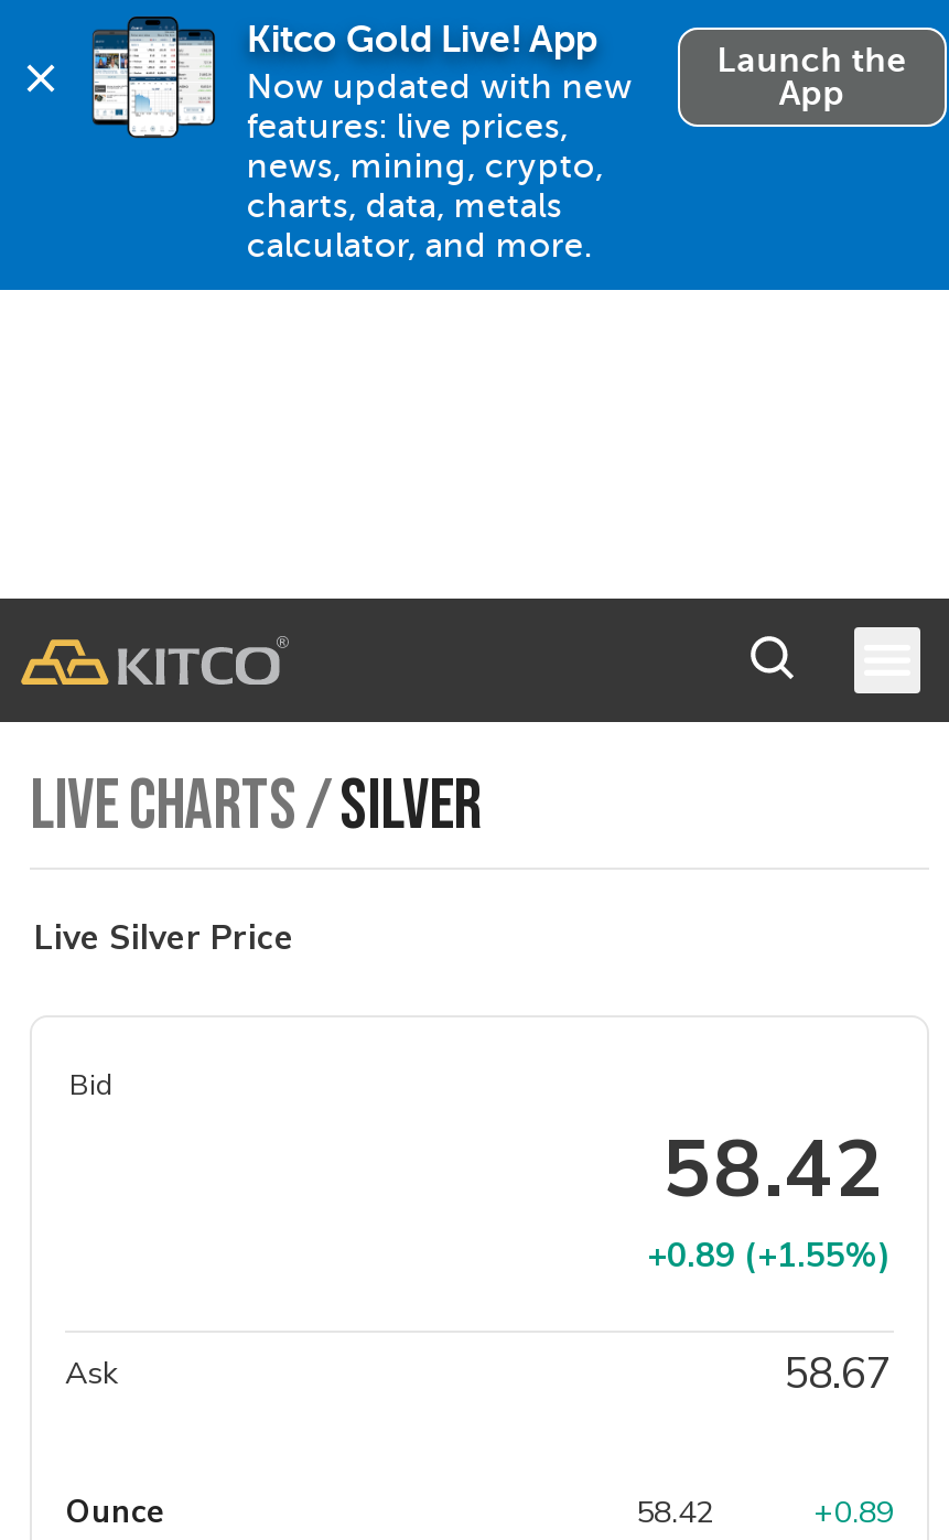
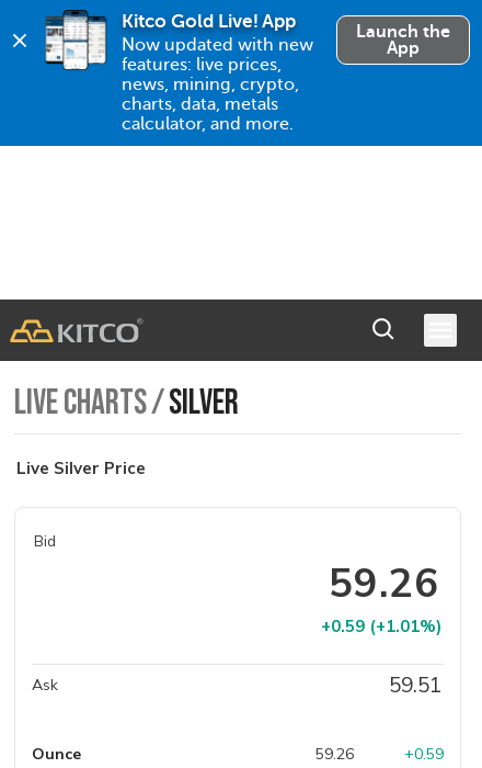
[662,1116,885,1215] 58.42 -> [329,557,439,606] 59.26
[647,1233,889,1275] +0.89 (+1.55%) -> [321,615,441,636] +0.59 (+1.01%)
[784,1345,889,1398] 58.67 -> [389,671,441,697] 59.51
[636,1491,713,1531] 58.42 -> [315,744,354,763] 59.26
[815,1491,894,1531] +0.89 -> [404,744,444,763] +0.59

